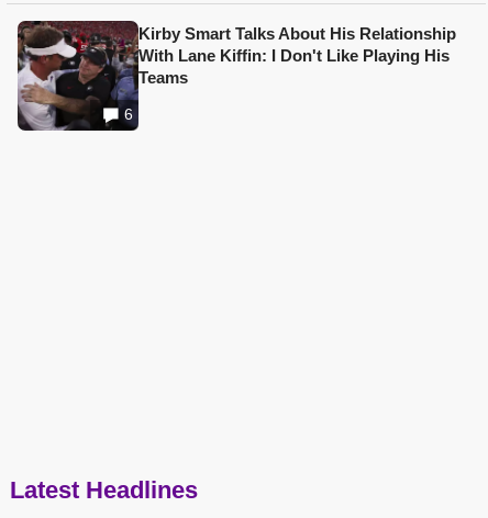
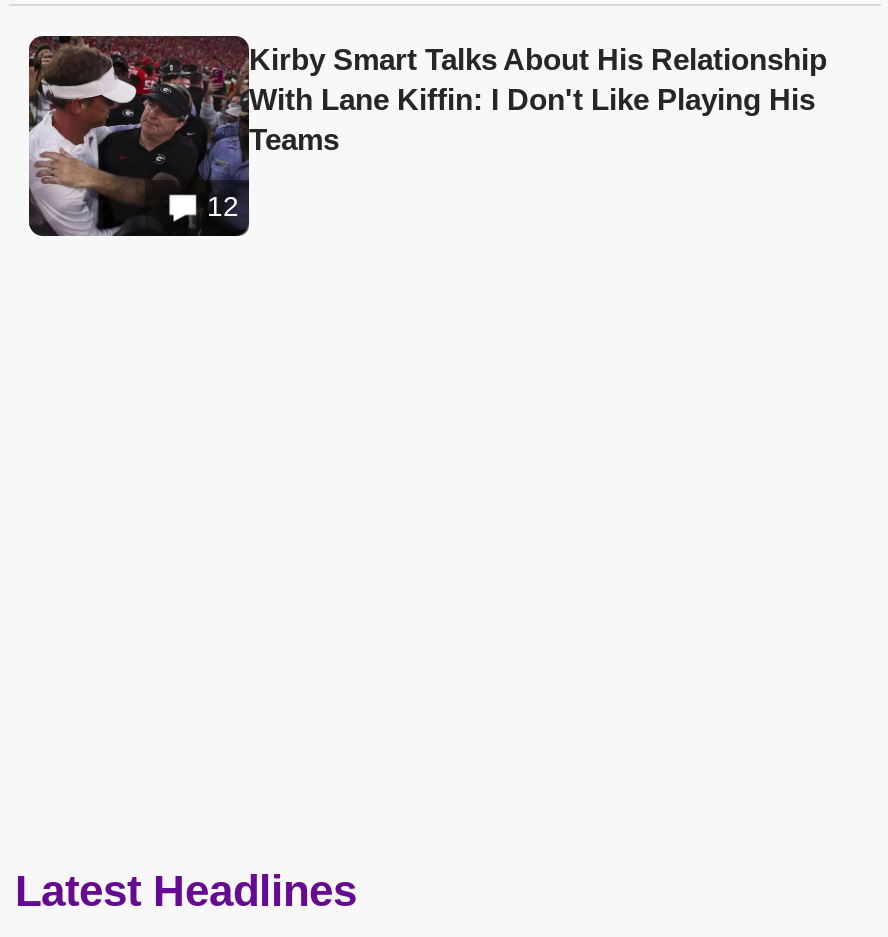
[120,105,133,123] 6 -> [199,190,239,222] 12

